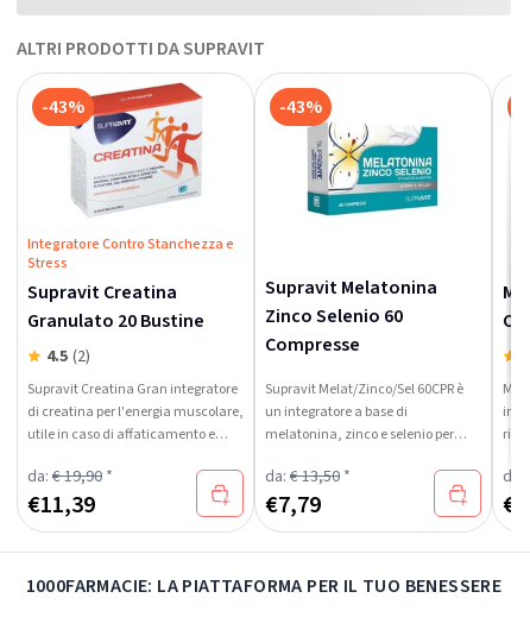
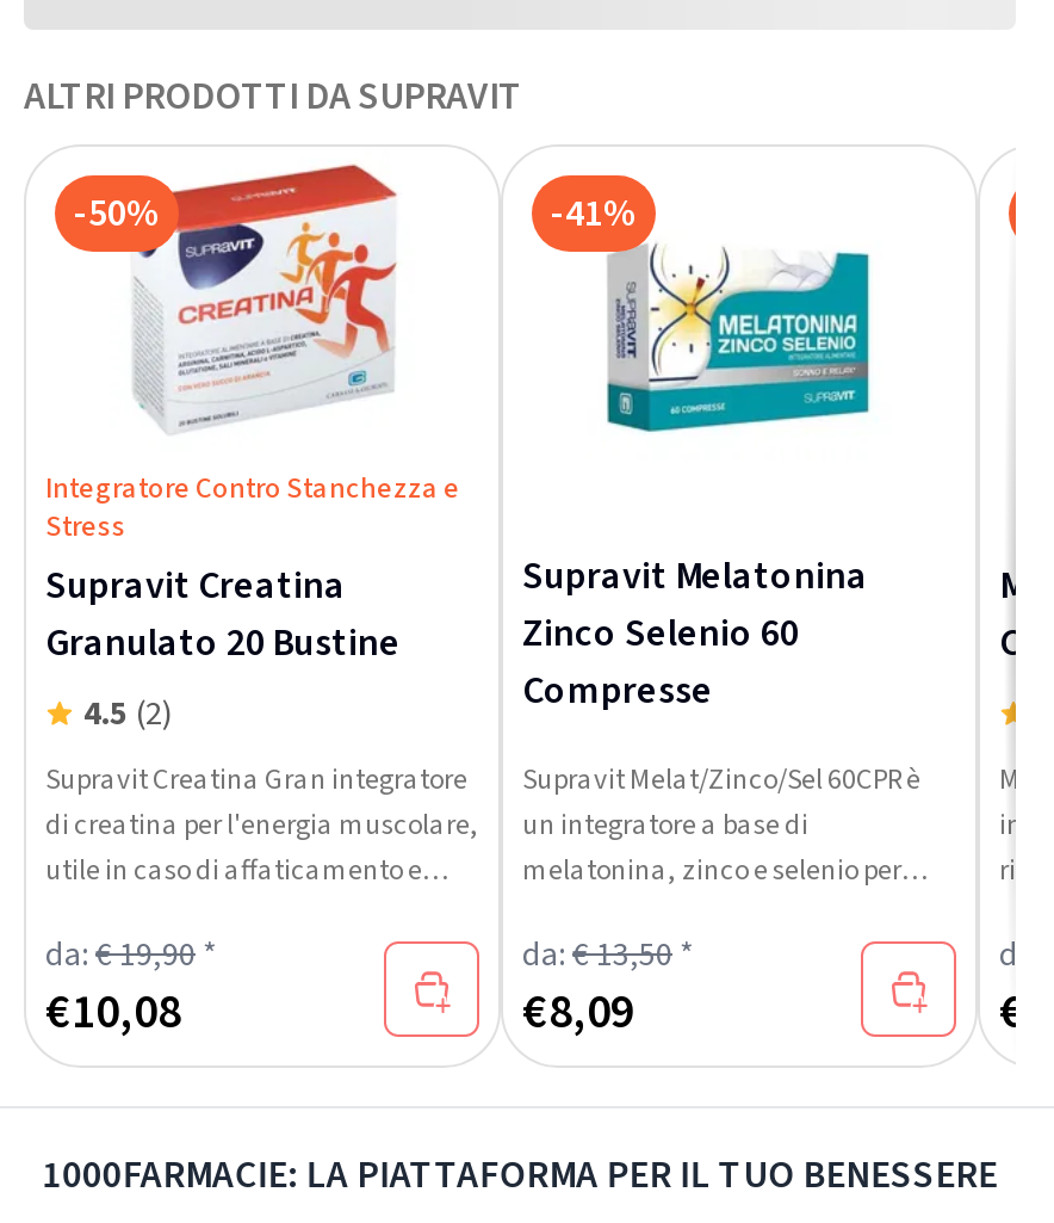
[42,94,84,120] -43% -> [74,187,160,240] -50%
[279,94,322,120] -43% -> [551,187,637,240] -41%
[27,489,95,522] €11,39 -> [45,980,181,1046] €10,08
[265,489,321,522] €7,79 -> [522,980,634,1046] €8,09

